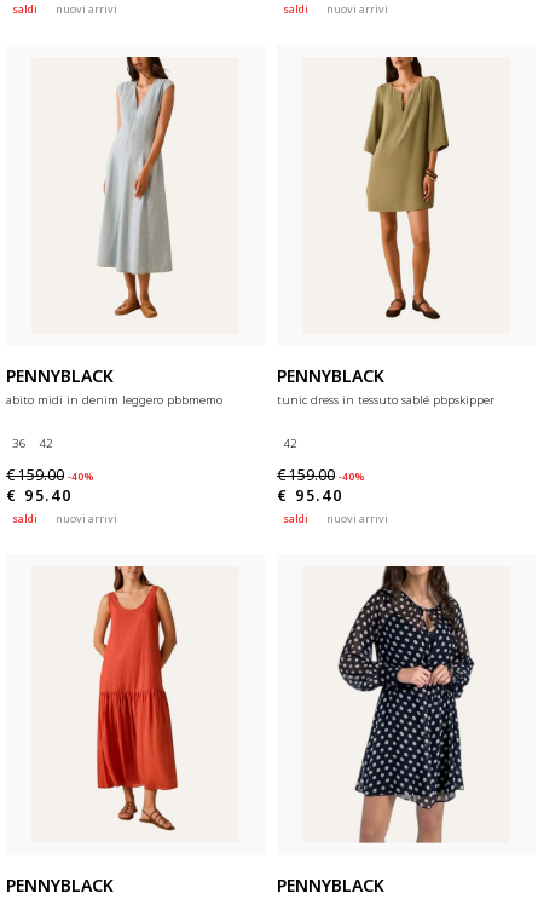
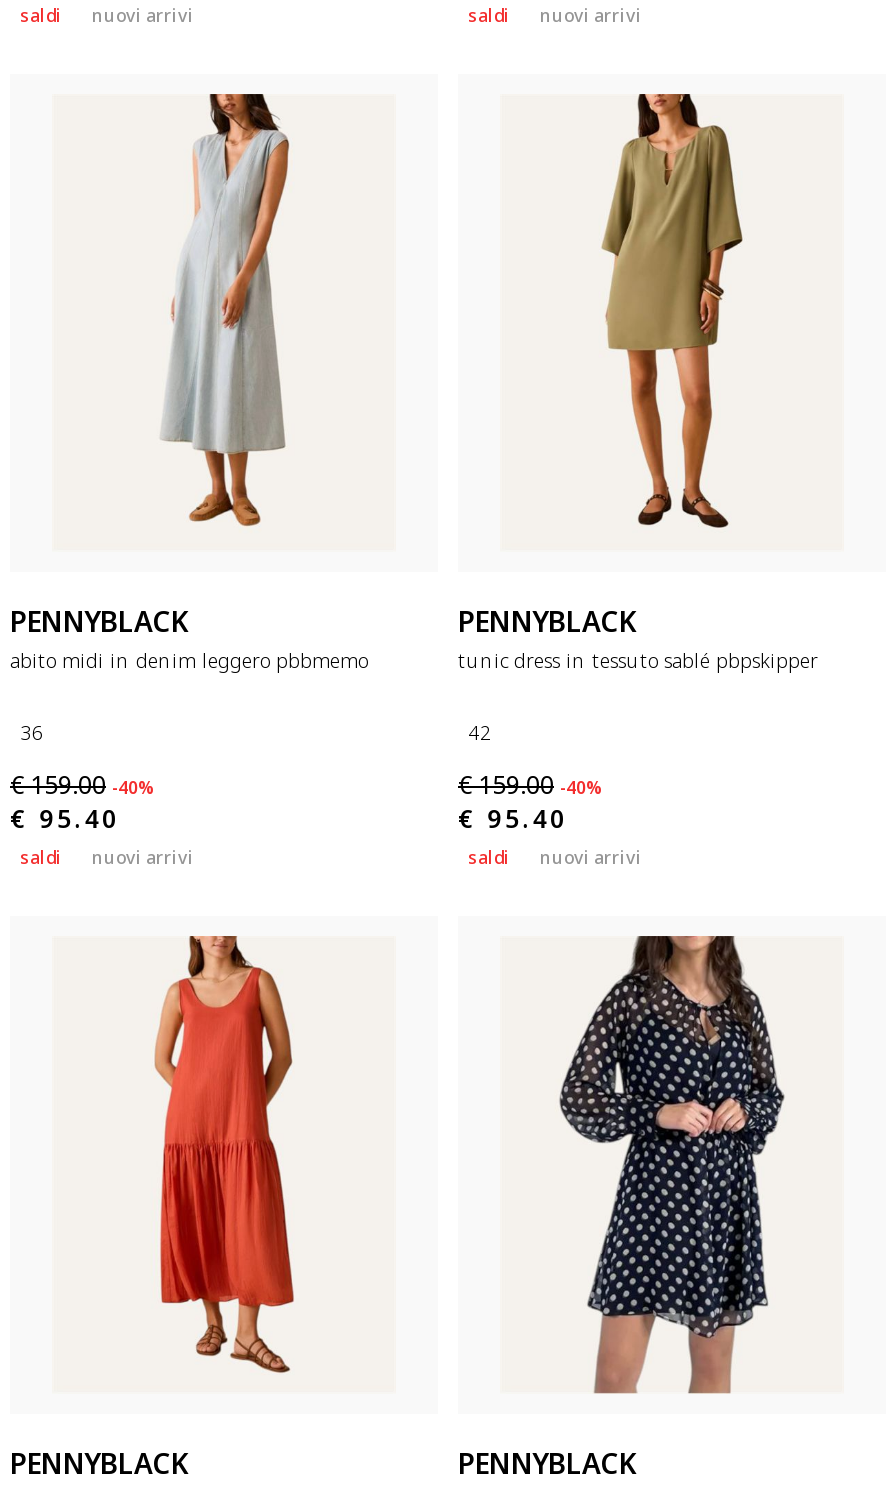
[39,436,53,452] 42 -> none

